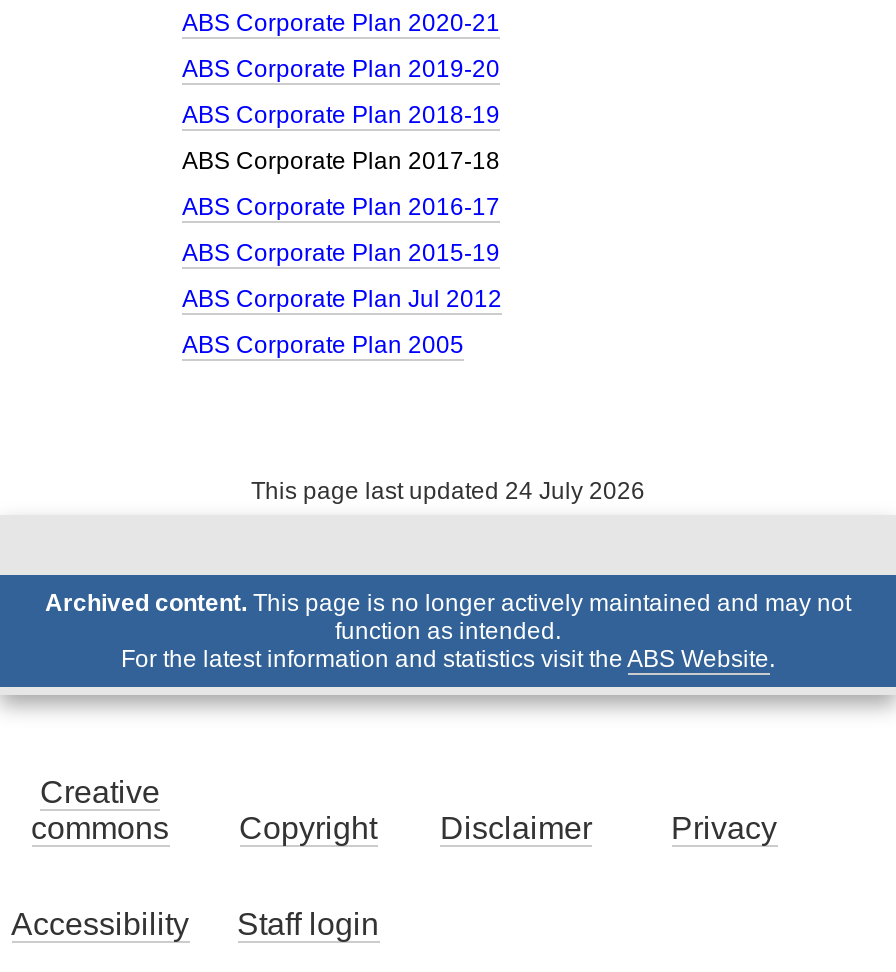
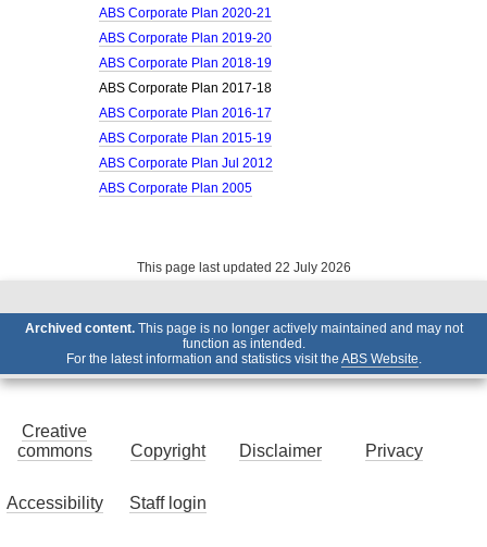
[251,477,645,505] This page last updated 24 July 2026 -> [136,260,351,275] This page last updated 22 July 2026

